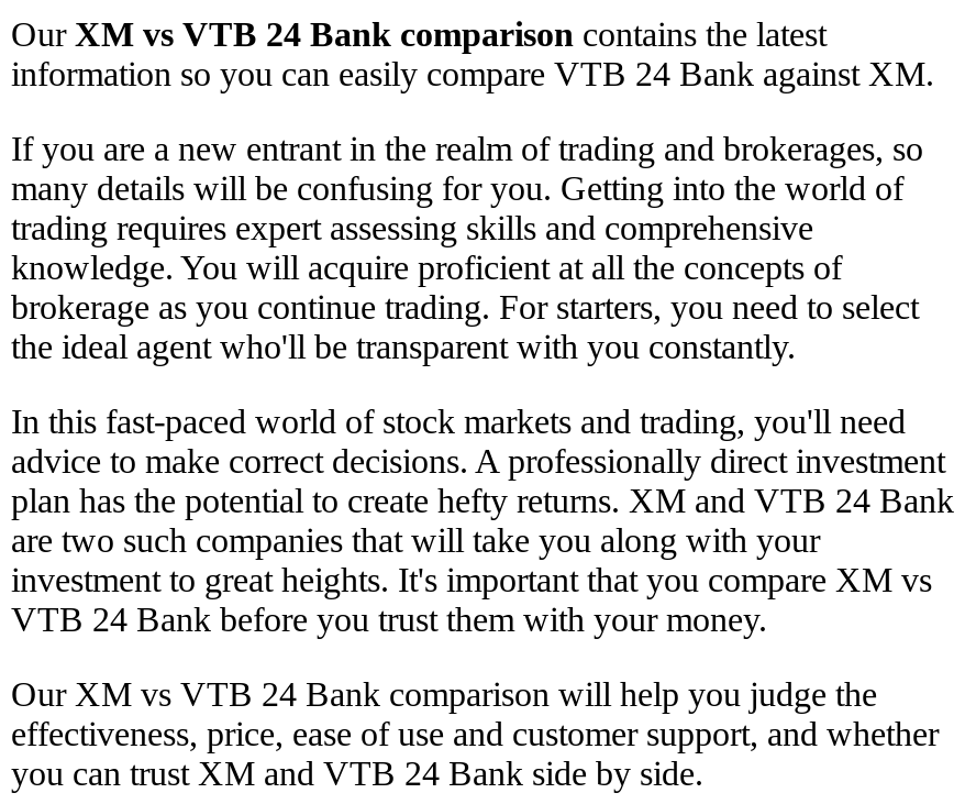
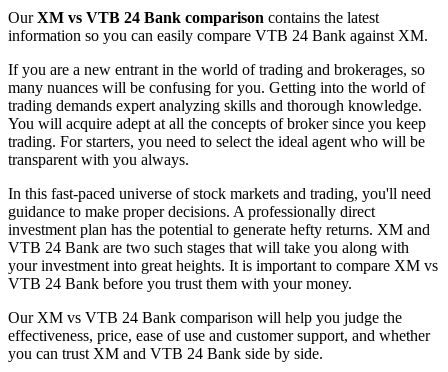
[11,129,923,364] If you are a new entrant in the realm of trading and brokerages, so | many details will be confusing for you. Getting into the world of | trading requires expert assessing skills and comprehensive | knowledge. You will acquire proficient at all the concepts of | brokerage as you continue trading. For starters, you need to select | the ideal agent who'll be transparent with you constantly. -> [8,61,426,168] If you are a new entrant in the world of trading and brokerages, so | many nuances will be confusing for you. Getting into the world of | trading demands expert analyzing skills and thorough knowledge. | You will acquire adept at all the concepts of broker since you keep | trading. For starters, you need to select the ideal agent who will be | transparent with you always.
[11,402,954,597] In this fast-paced world of stock markets and trading, you'll need | advice to make correct decisions. A professionally direct investment | plan has the potential to create hefty returns. XM and VTB 24 Bank | are two such companies that will take you along with your | investment to great heights. It's important that you compare XM vs -> [8,185,438,274] In this fast-paced universe of stock markets and trading, you'll need | guidance to make proper decisions. A professionally direct | investment plan has the potential to generate hefty returns. XM and | VTB 24 Bank are two such stages that will take you along with | your investment into great heights. It is important to compare XM vs

